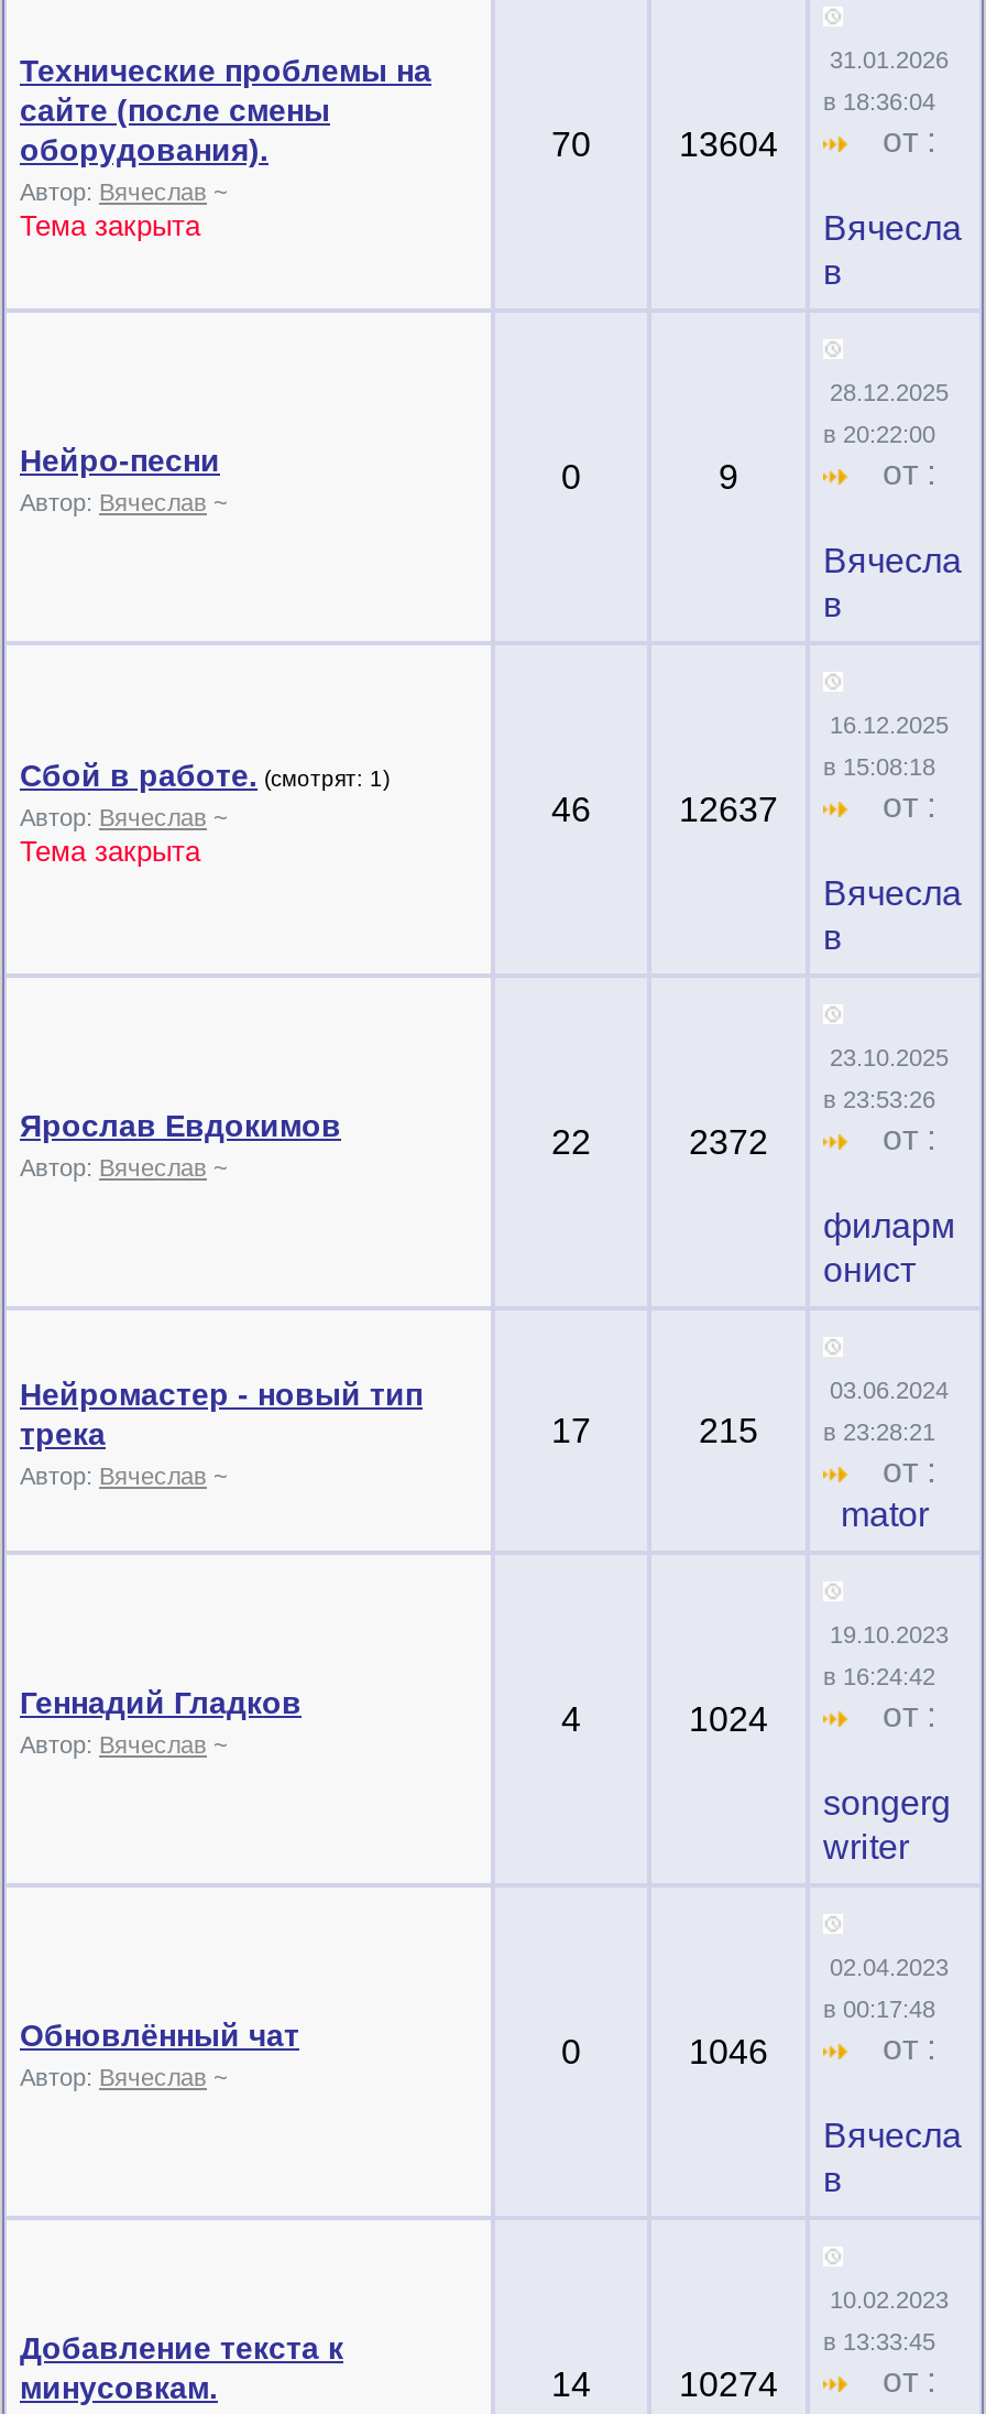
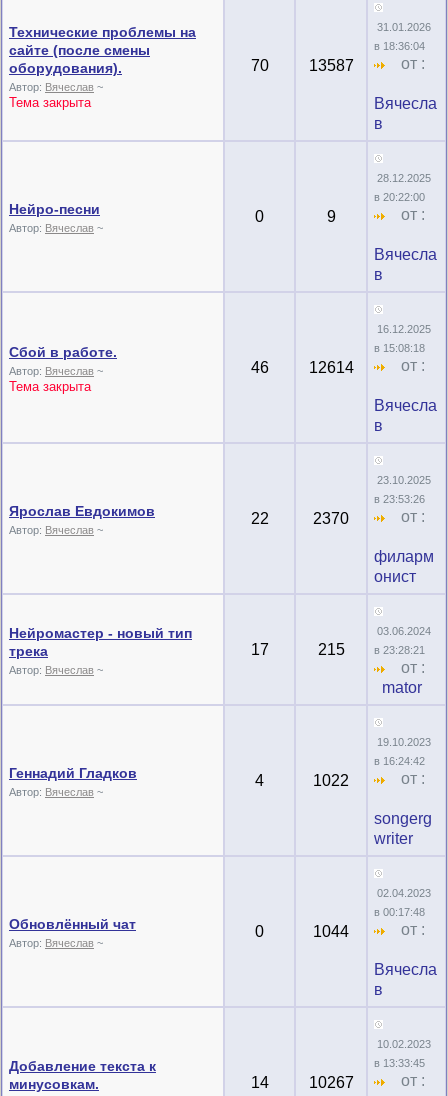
[679,121,953,163] 13604 от : -> [308,55,433,74] 13587 от :
[20,758,390,793] Сбой в работе. (смотрят: 1) -> [9,344,117,360] Сбой в работе.
[679,786,953,828] 12637 от : -> [308,357,433,376] 12614 от :
[689,1123,768,1161] 2372 -> [313,510,349,527] 2370
[689,1700,768,1738] 1024 -> [313,772,349,789] 1022
[689,2033,768,2070] 1046 -> [313,923,349,940] 1044
[679,2361,953,2403] 10274 от : -> [308,1072,433,1091] 10267 от :

